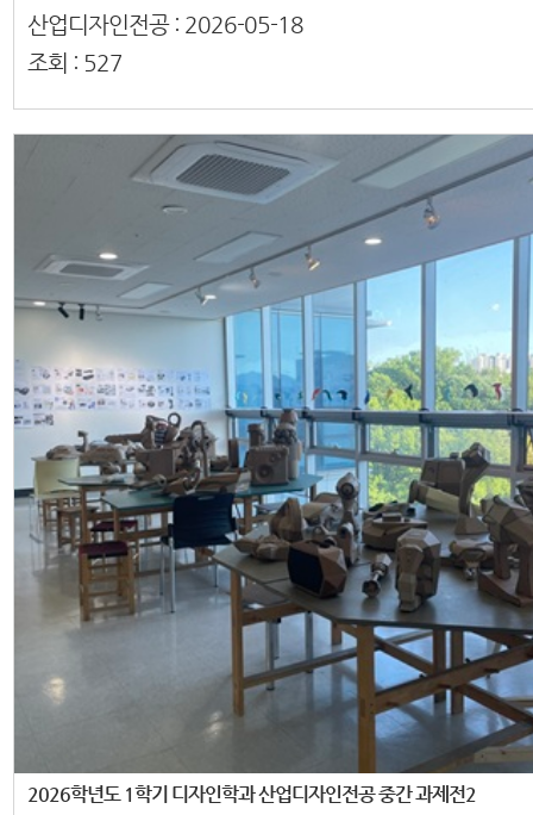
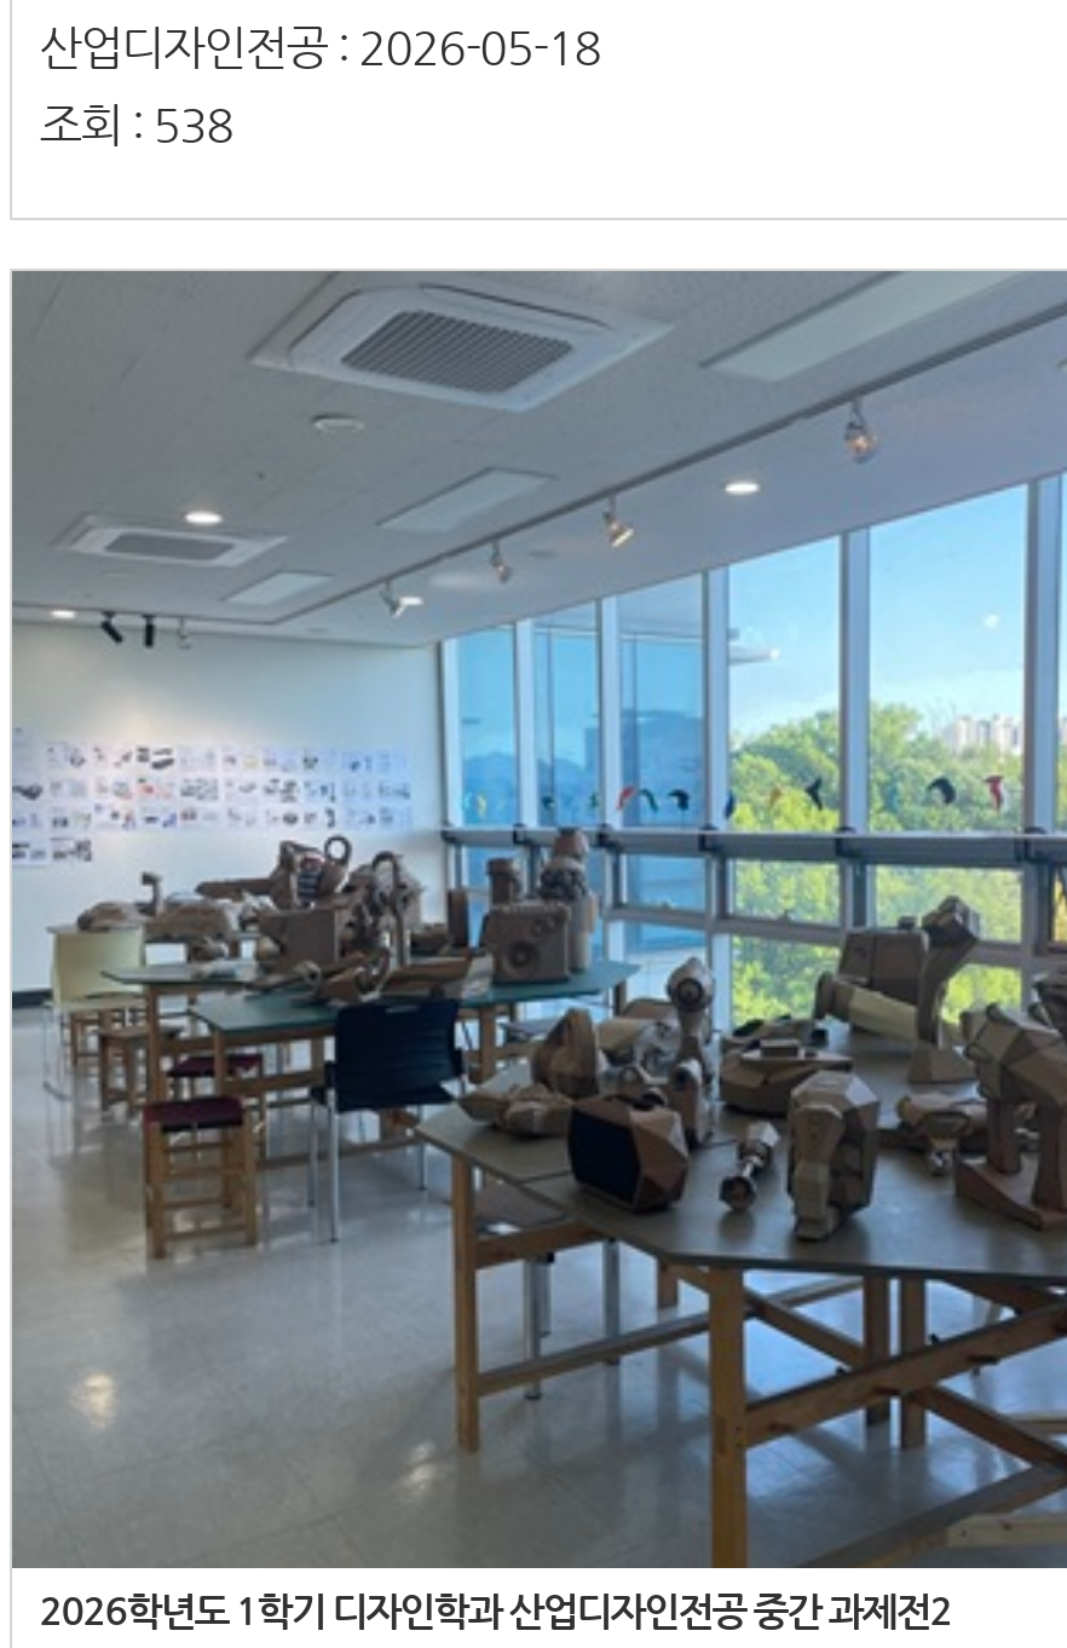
[28,49,123,75] 조회 : 527 -> [39,97,233,150] 조회 : 538

